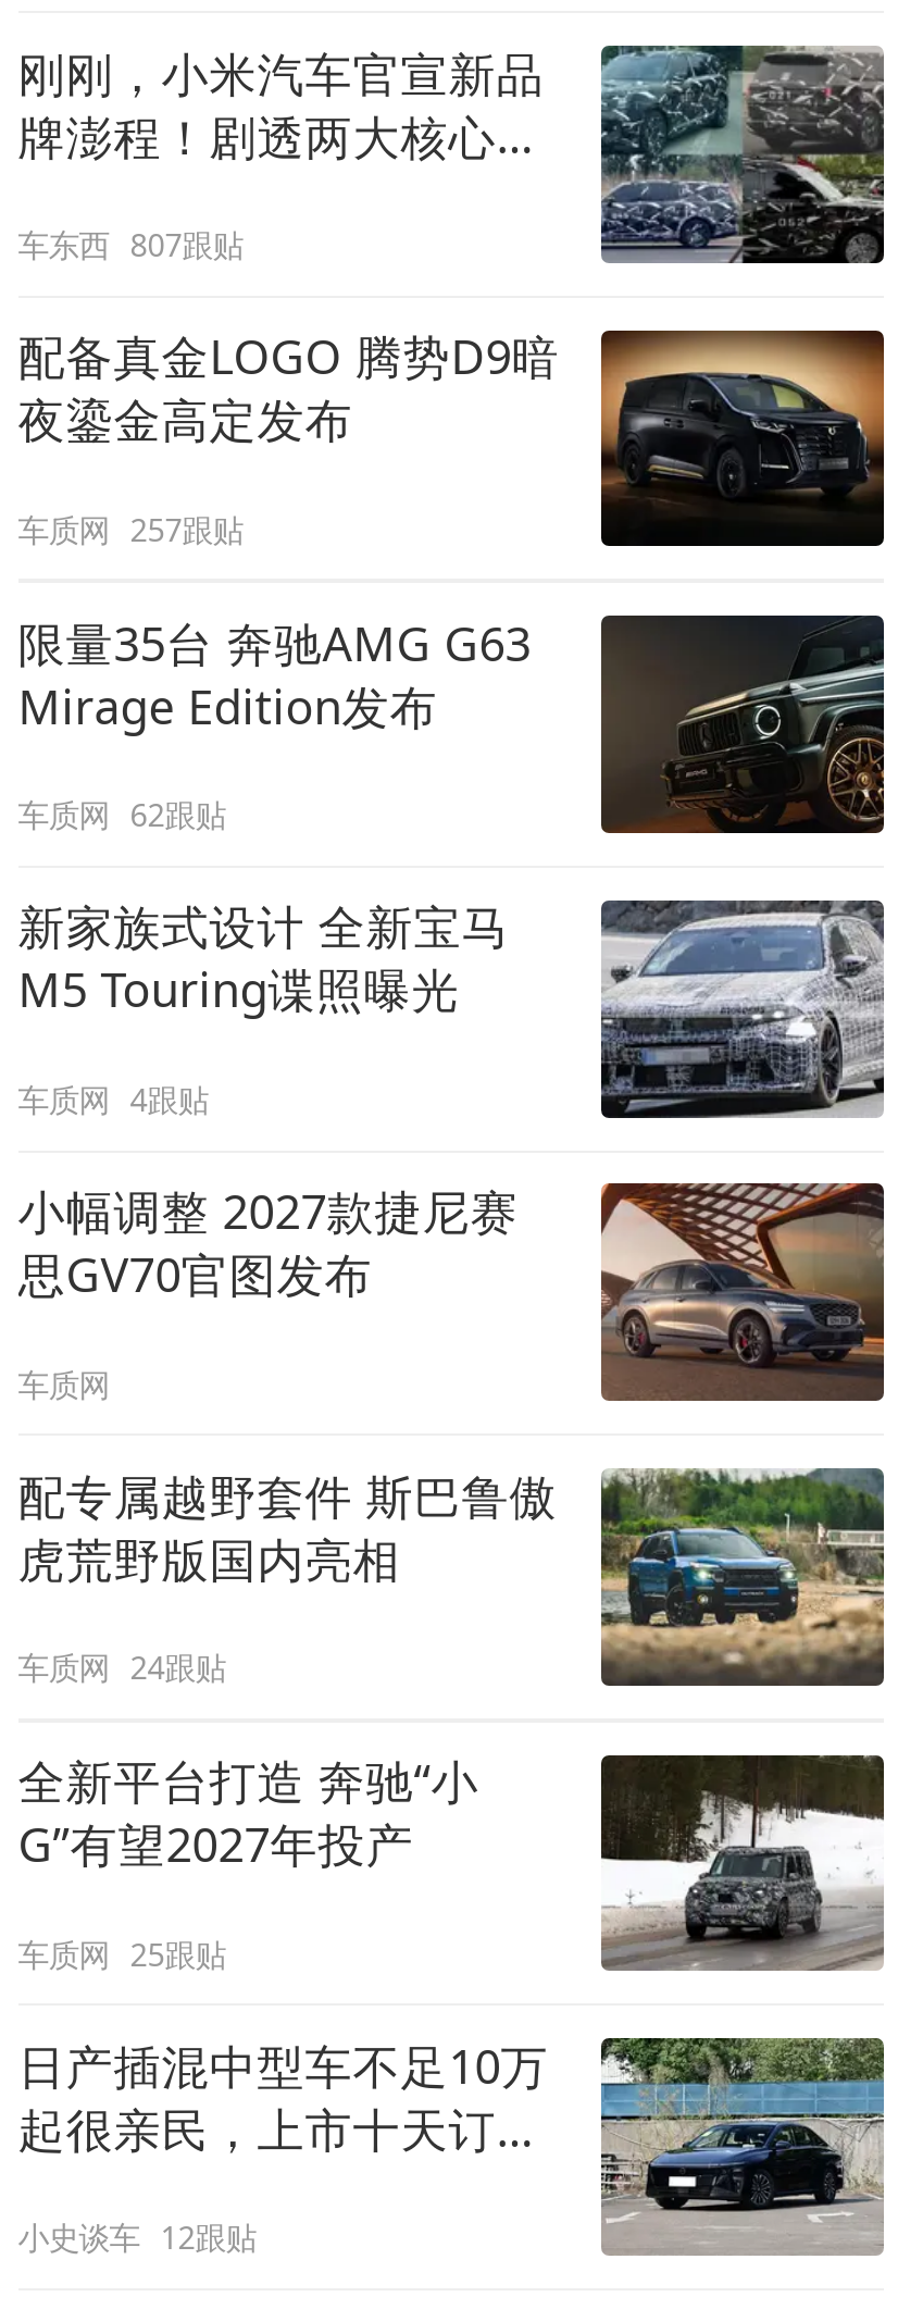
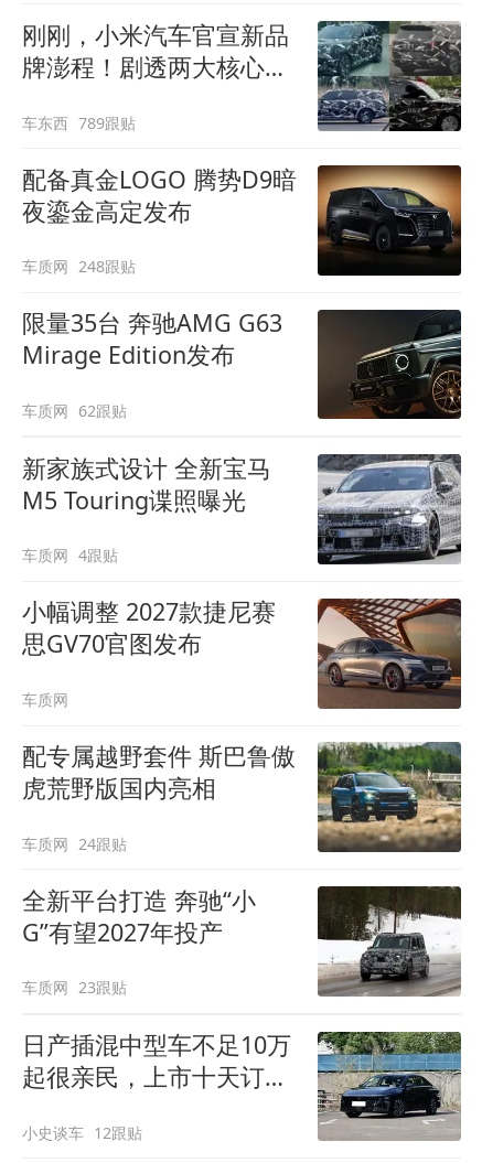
[18,224,243,265] 车东西 807跟贴 -> [22,112,136,133] 车东西 789跟贴
[18,508,243,550] 车质网 257跟贴 -> [22,256,136,277] 车质网 248跟贴
[18,1933,226,1974] 车质网 25跟贴 -> [22,977,127,998] 车质网 23跟贴

